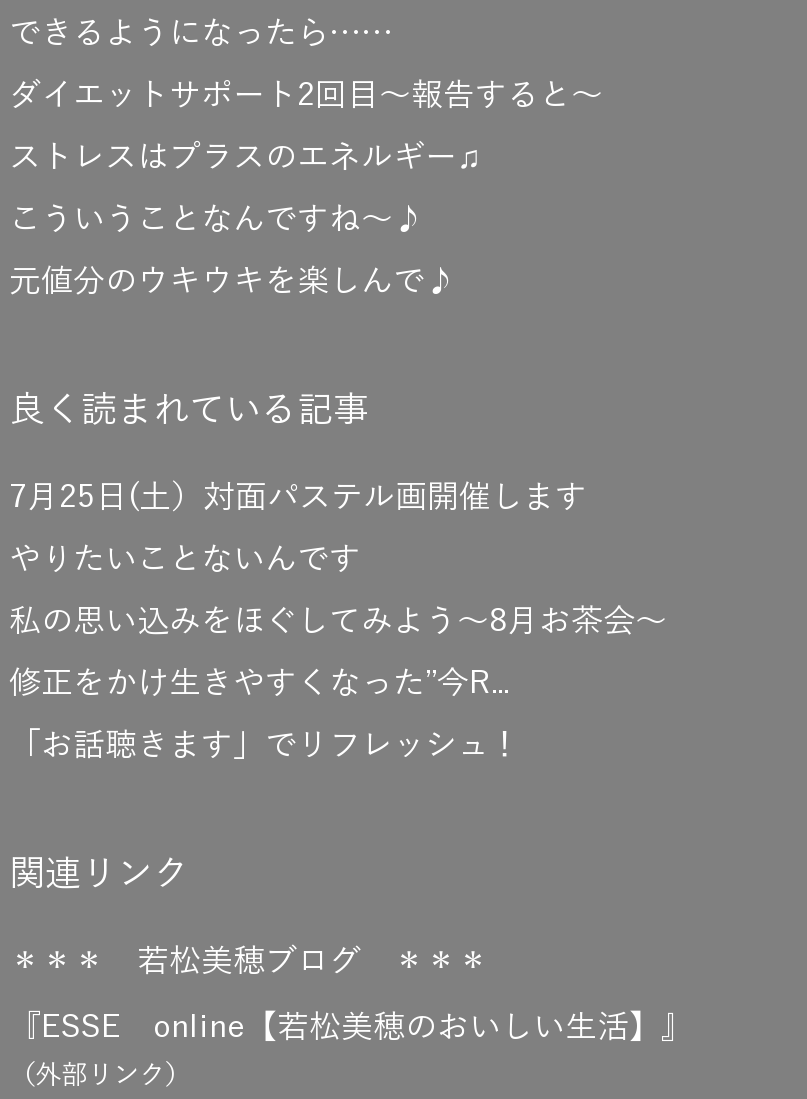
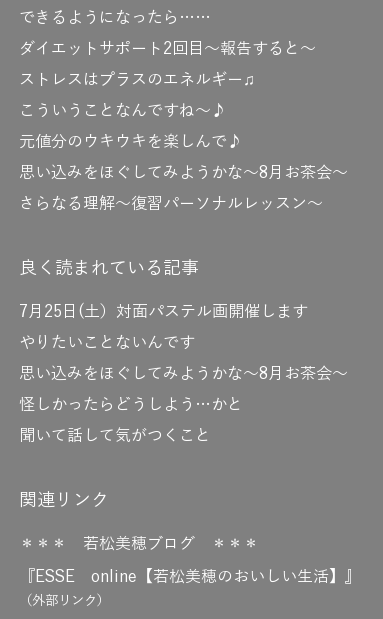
none -> [19,164,348,213] 思い込みをほぐしてみようかな～8月お茶会～ | さらなる理解～復習パーソナルレッスン～
[9,605,667,641] 私の思い込みをほぐしてみよう～8月お茶会～ -> [19,365,348,383] 思い込みをほぐしてみようかな～8月お茶会～
[9,667,509,703] 修正をかけ生きやすくなった”今R... -> [19,396,243,414] 怪しかったらどうしよう…かと
[9,729,521,765] 「お話聴きます」でリフレッシュ！ -> [19,427,211,445] 聞いて話して気がつくこと

